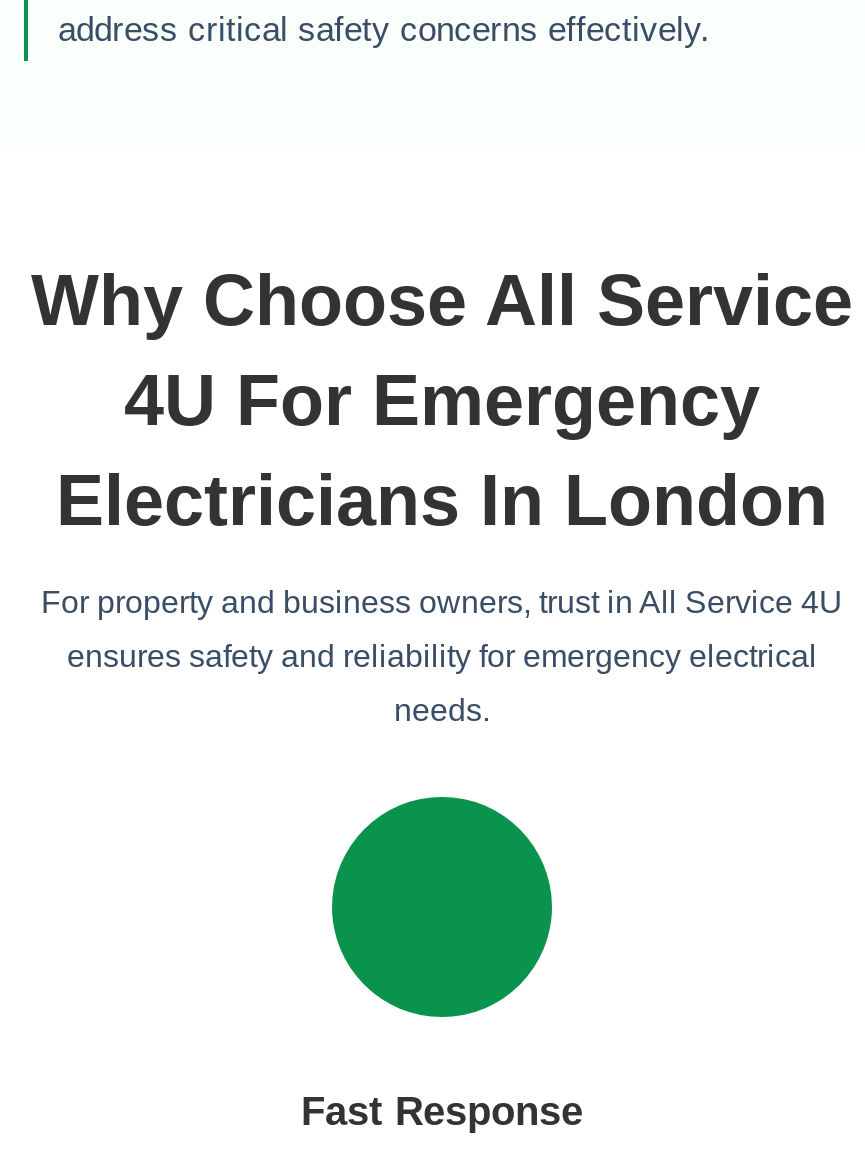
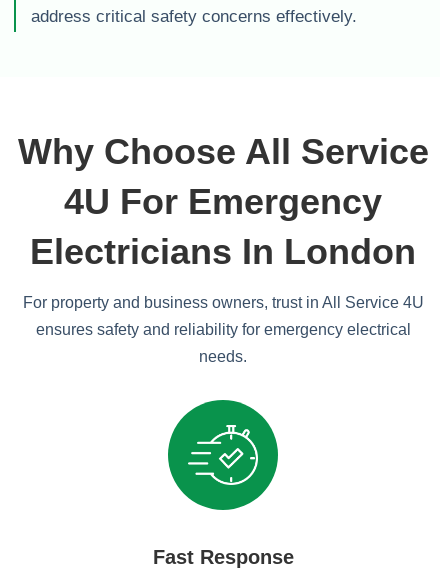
none -> [187,424,259,486] [image]

